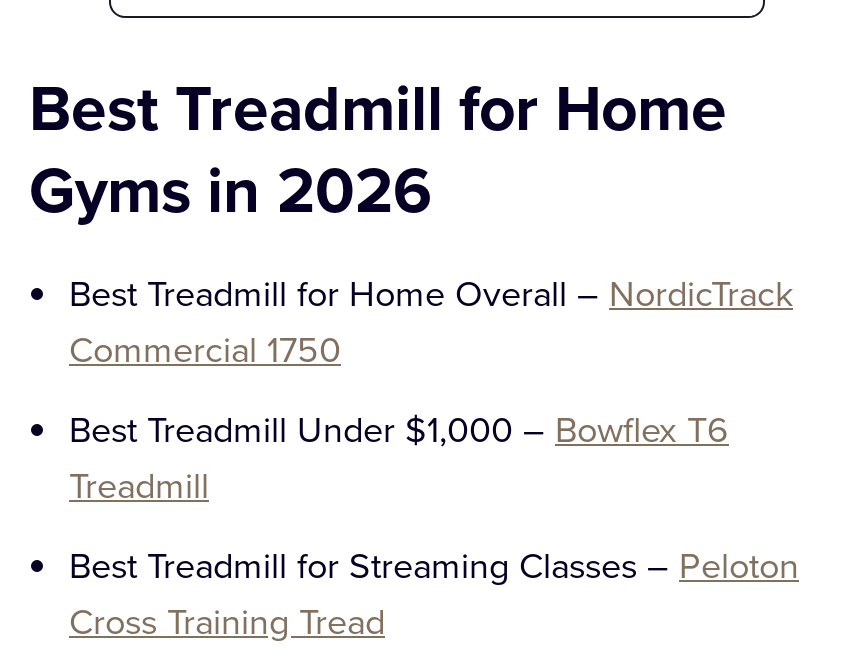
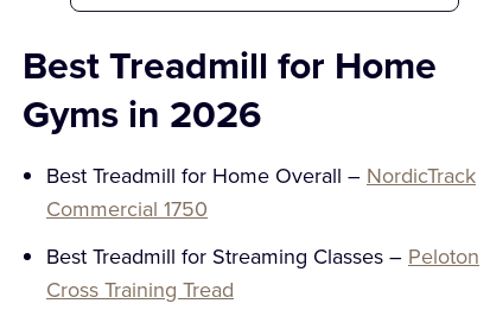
[69,404,729,510] Best Treadmill Under $1,000 – Bowflex T6 | Treadmill -> none

